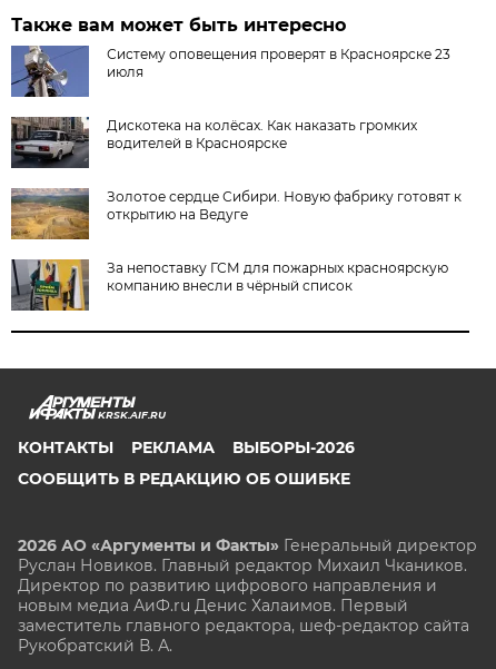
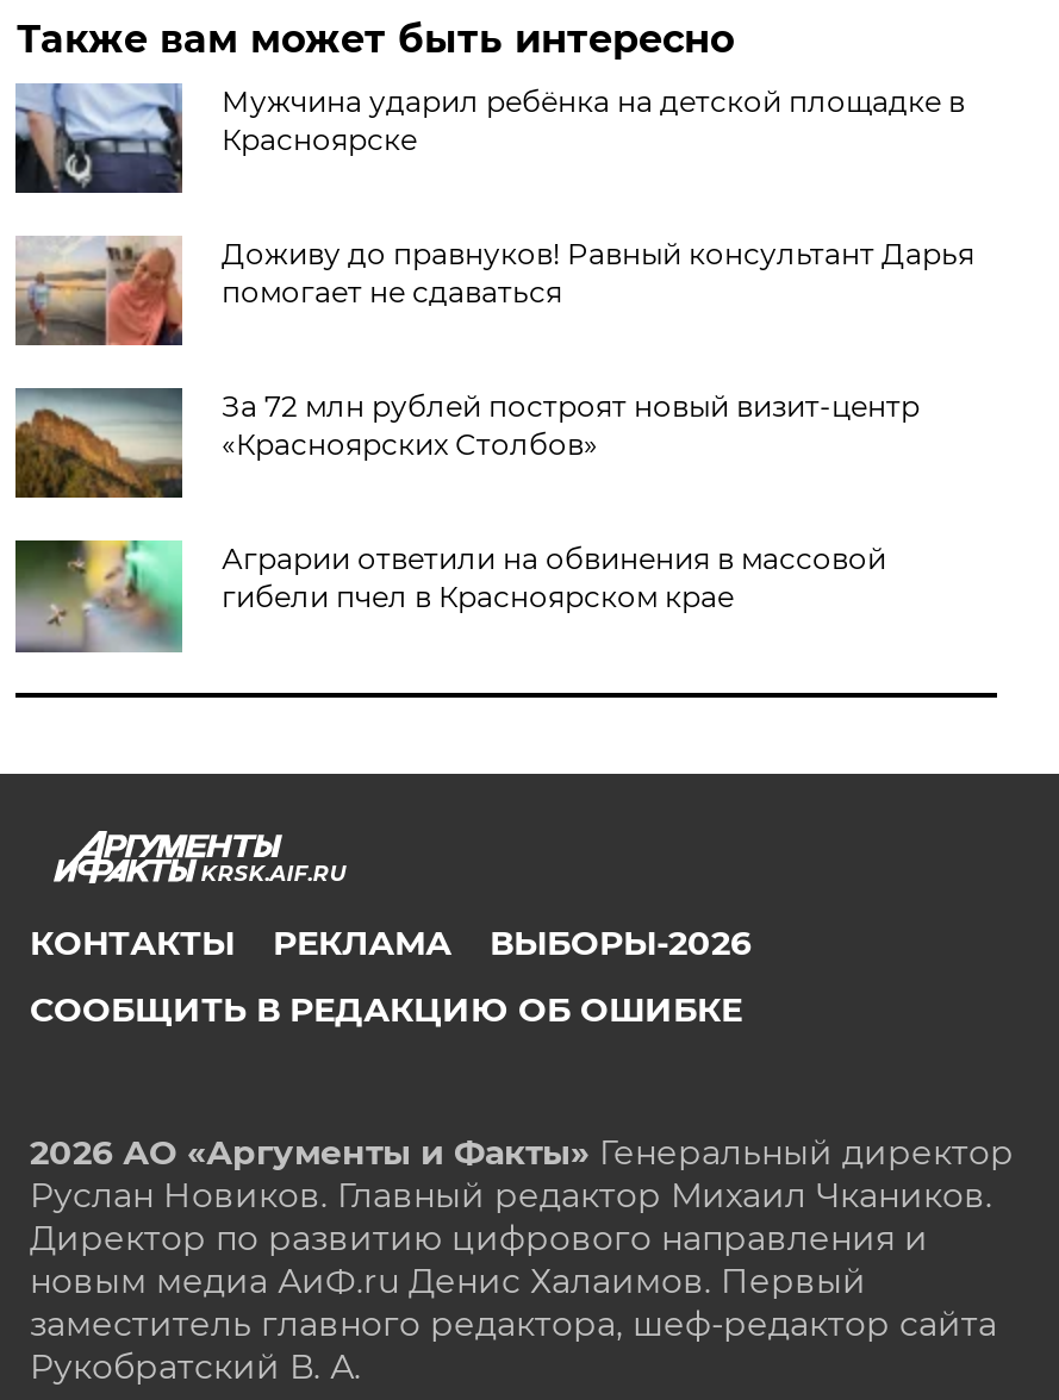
[10,46,451,98] [image] | Систему оповещения проверят в Красноярске 23 | июля -> [13,83,965,195] [image] | Мужчина ударил ребёнка на детской площадке в | Красноярске
[10,117,417,169] [image] | Дискотека на колёсах. Как наказать громких | водителей в Красноярске -> [13,236,974,348] [image] | Доживу до правнуков! Равный консультант Дарья | помогает не сдаваться
[10,187,462,240] [image] | Золотое сердце Сибири. Новую фабрику готовят к | открытию на Ведуге -> [13,386,919,500] [image] | За 72 млн рублей построят новый визит-центр | «Красноярских Столбов»
[10,258,449,312] [image] | За непоставку ГСМ для пожарных красноярскую | компанию внесли в чёрный список -> [13,538,886,655] [image] | Аграрии ответили на обвинения в массовой | гибели пчел в Красноярском крае

